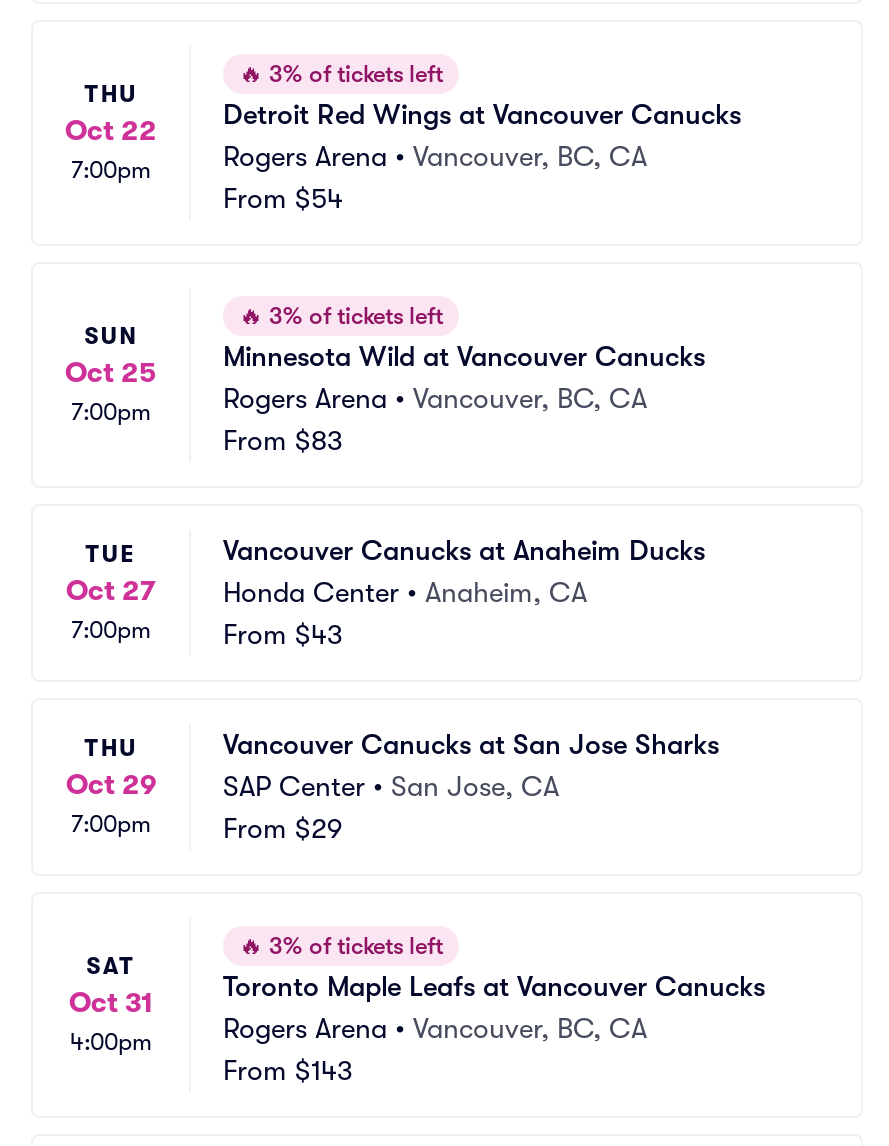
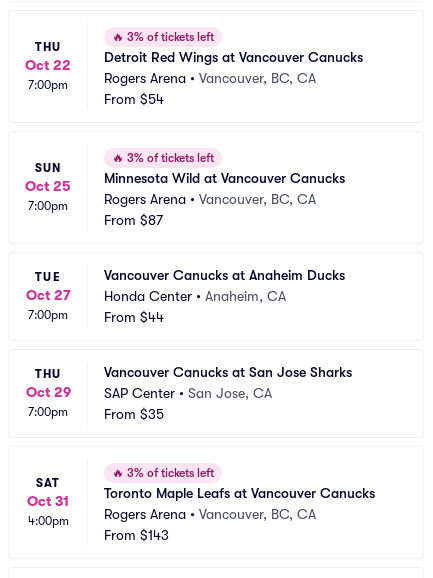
[223,424,343,456] From $83 -> [104,212,163,228] From $87
[223,618,343,650] From $43 -> [104,309,164,325] From $44
[223,812,343,844] From $29 -> [104,406,164,422] From $35

